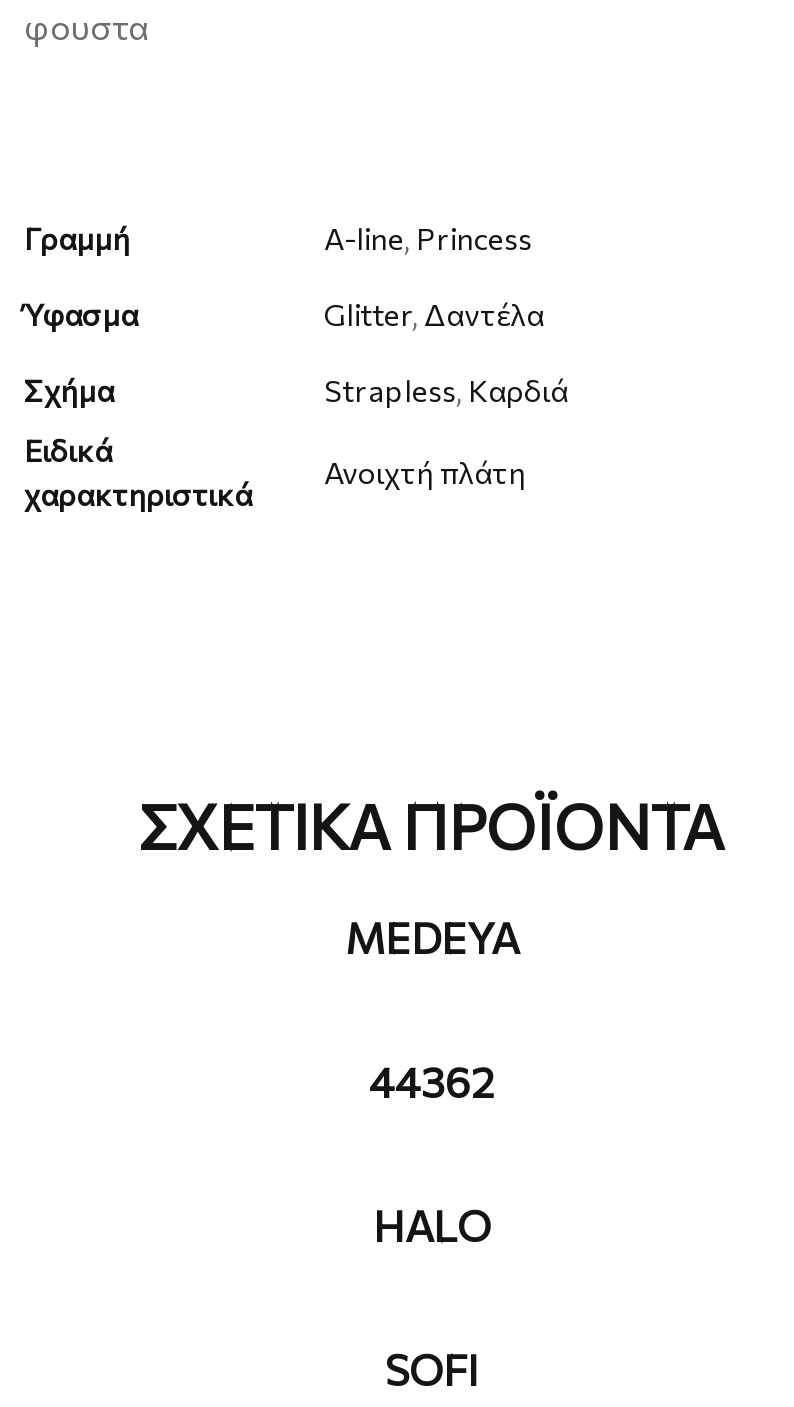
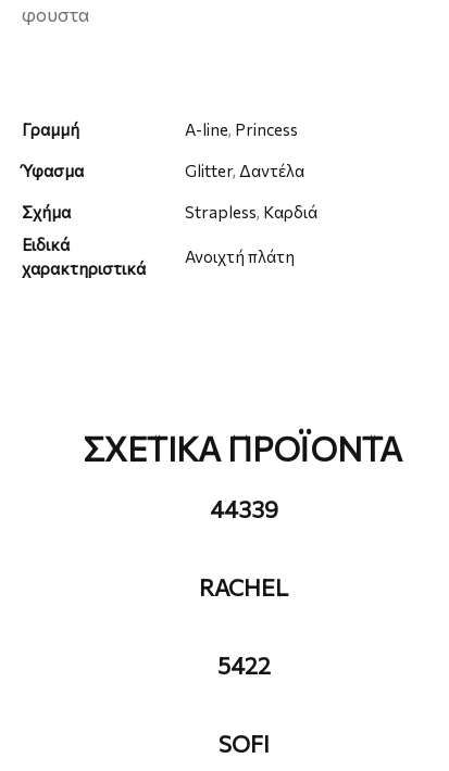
[345,913,519,963] MEDEYA -> [209,496,278,523] 44339
[369,1057,495,1107] 44362 -> [199,574,288,601] RACHEL
[373,1201,491,1251] HALO -> [217,652,270,679] 5422

